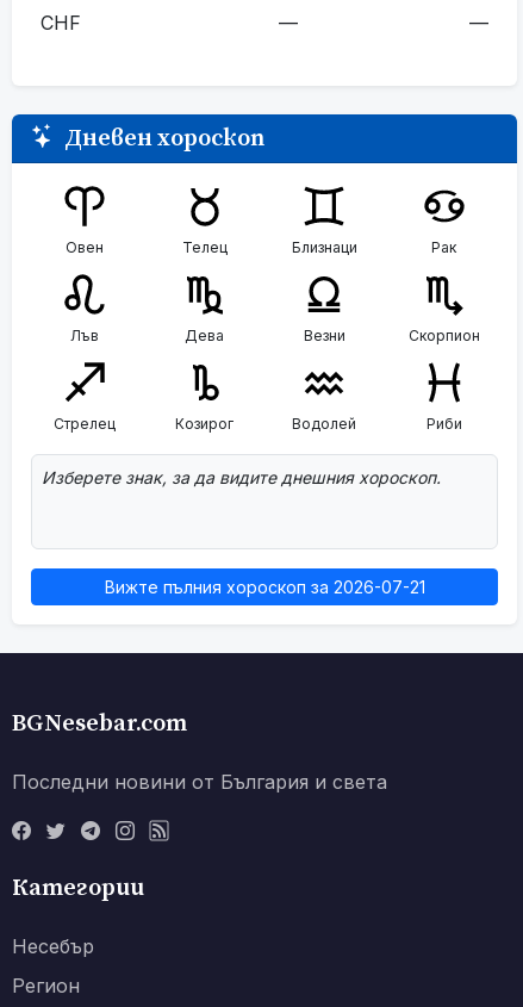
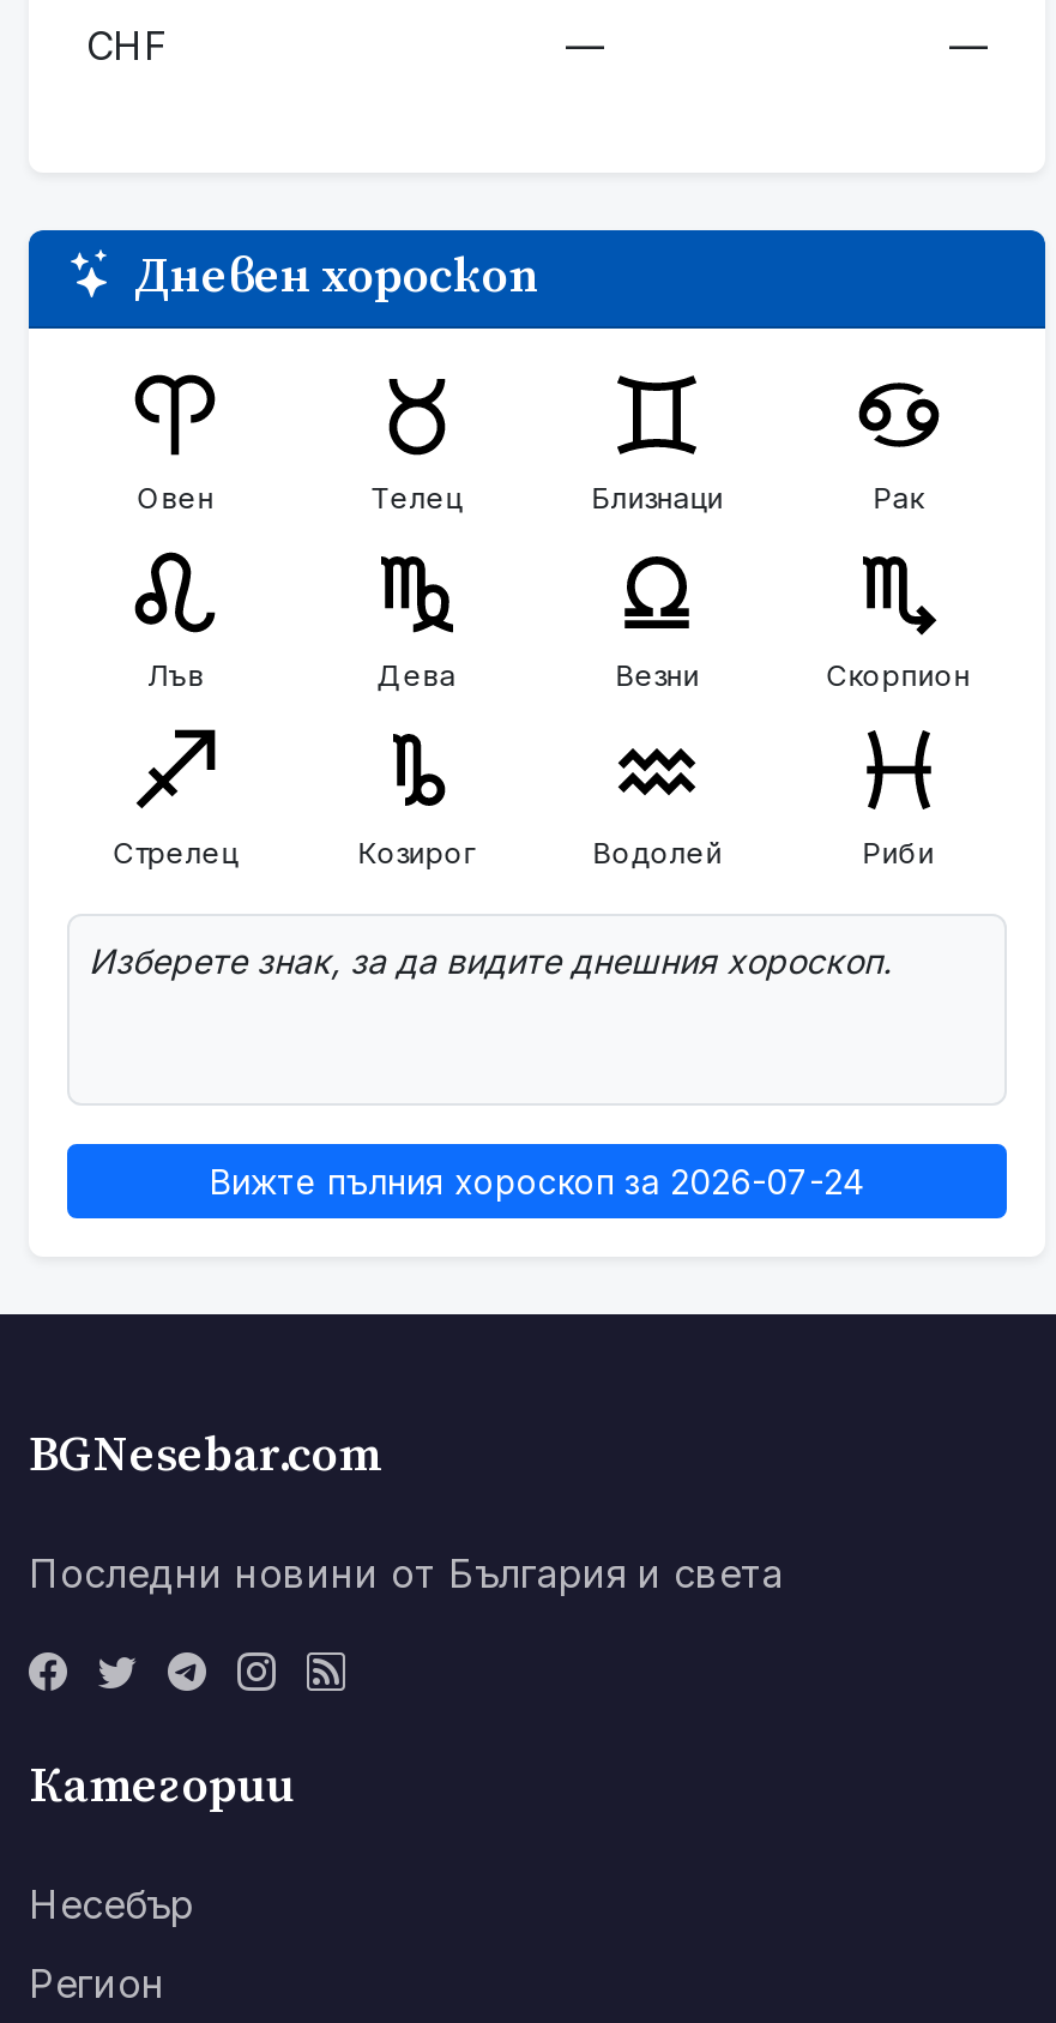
[104,577,425,597] Вижте пълния хороскоп за 2026-07-21 -> [210,1162,864,1202] Вижте пълния хороскоп за 2026-07-24

